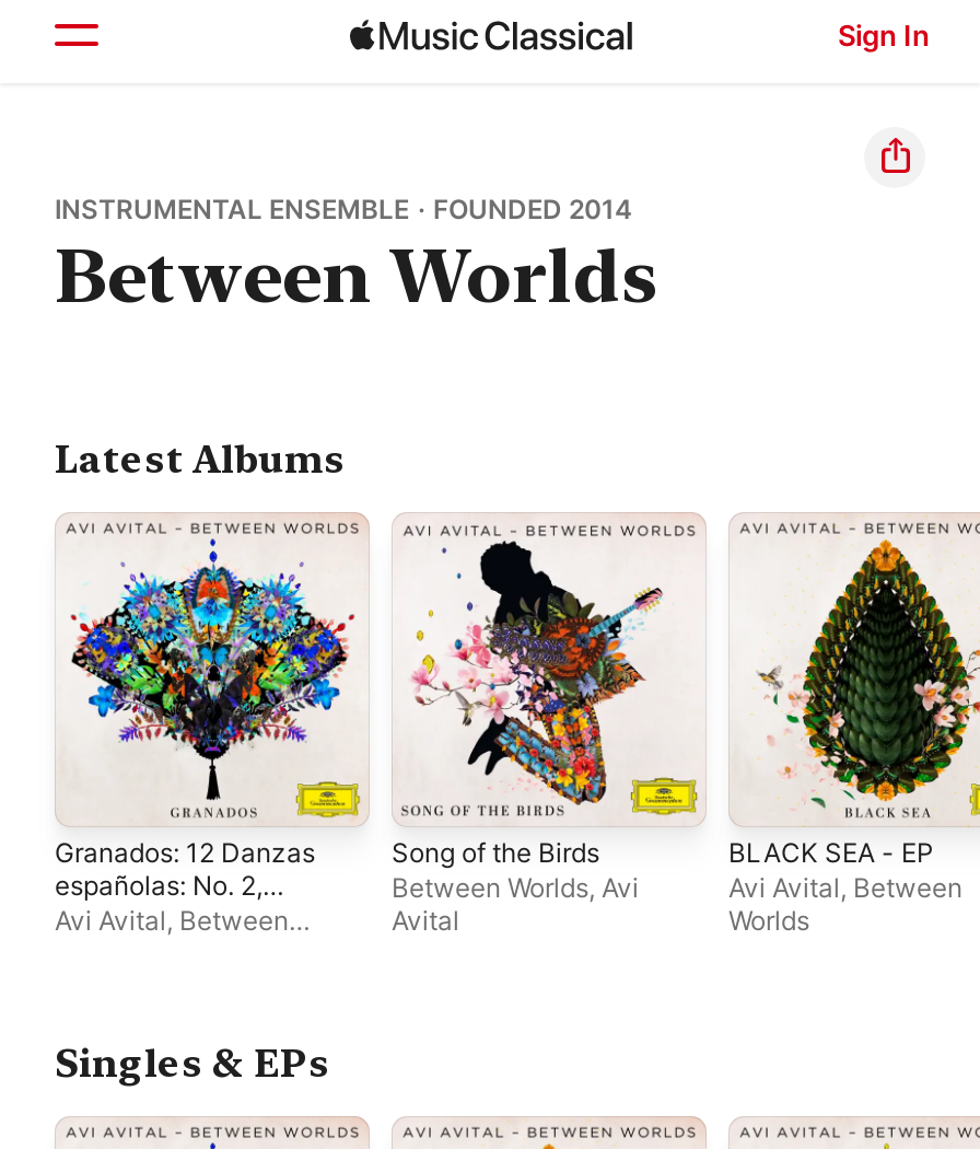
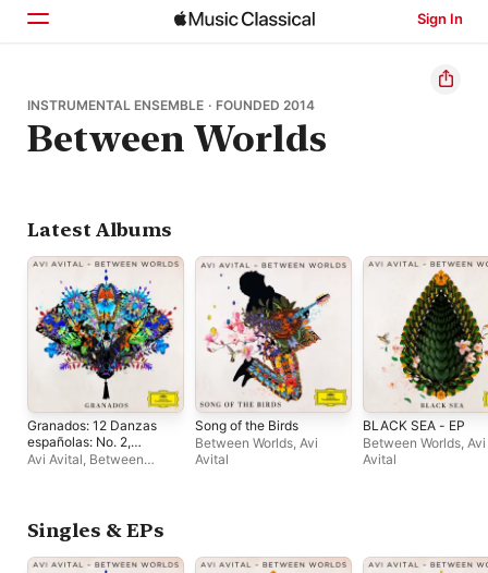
[728,871,962,937] Avi Avital, Between | Worlds -> [363,435,486,467] Between Worlds, Avi | Avital

